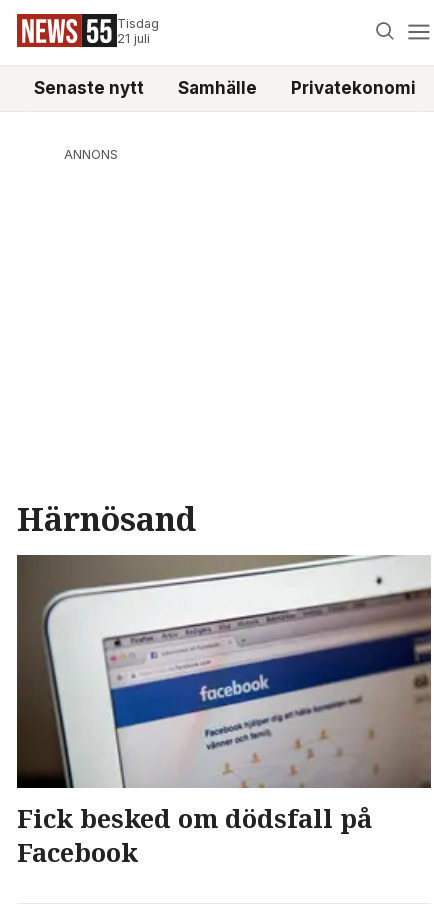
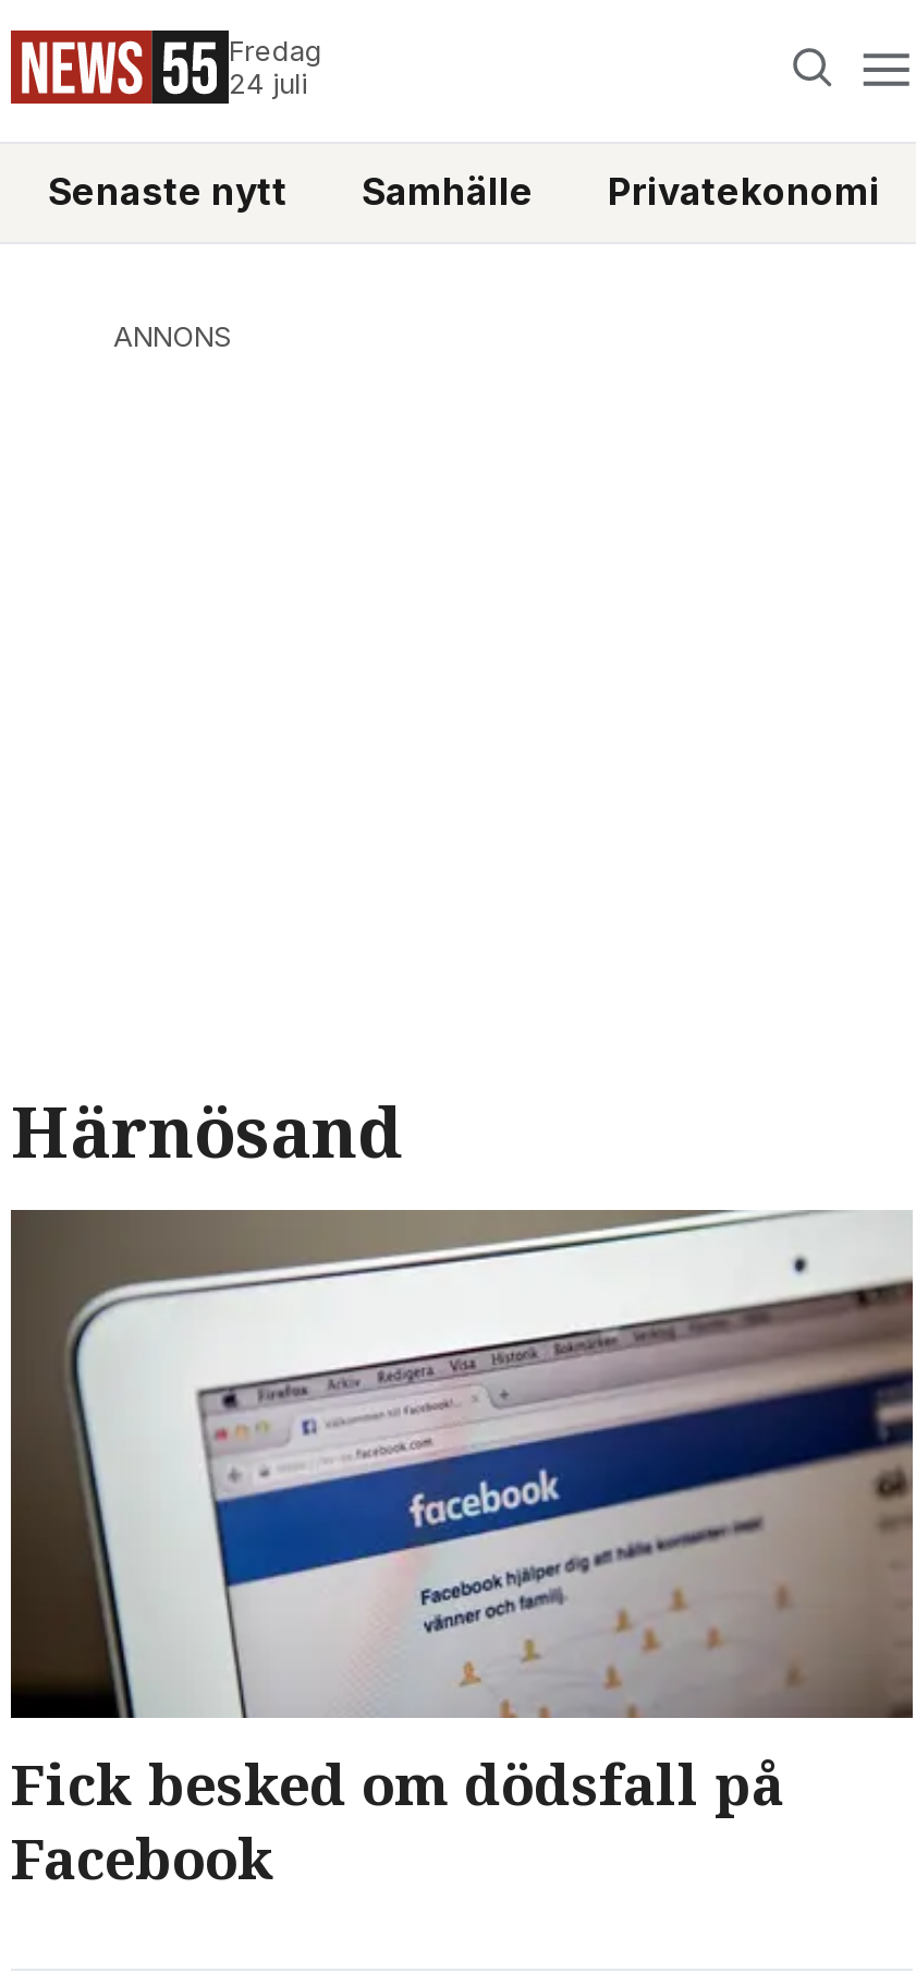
[117,16,159,46] Tisdag | 21 juli -> [229,35,322,100] Fredag | 24 juli

